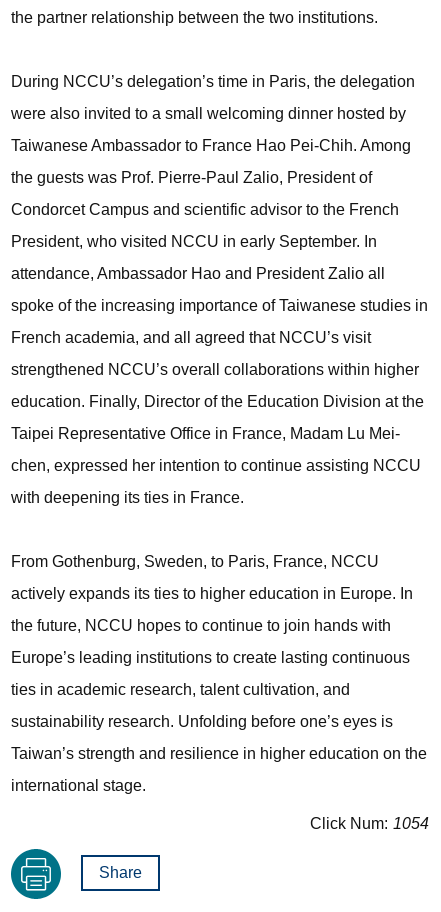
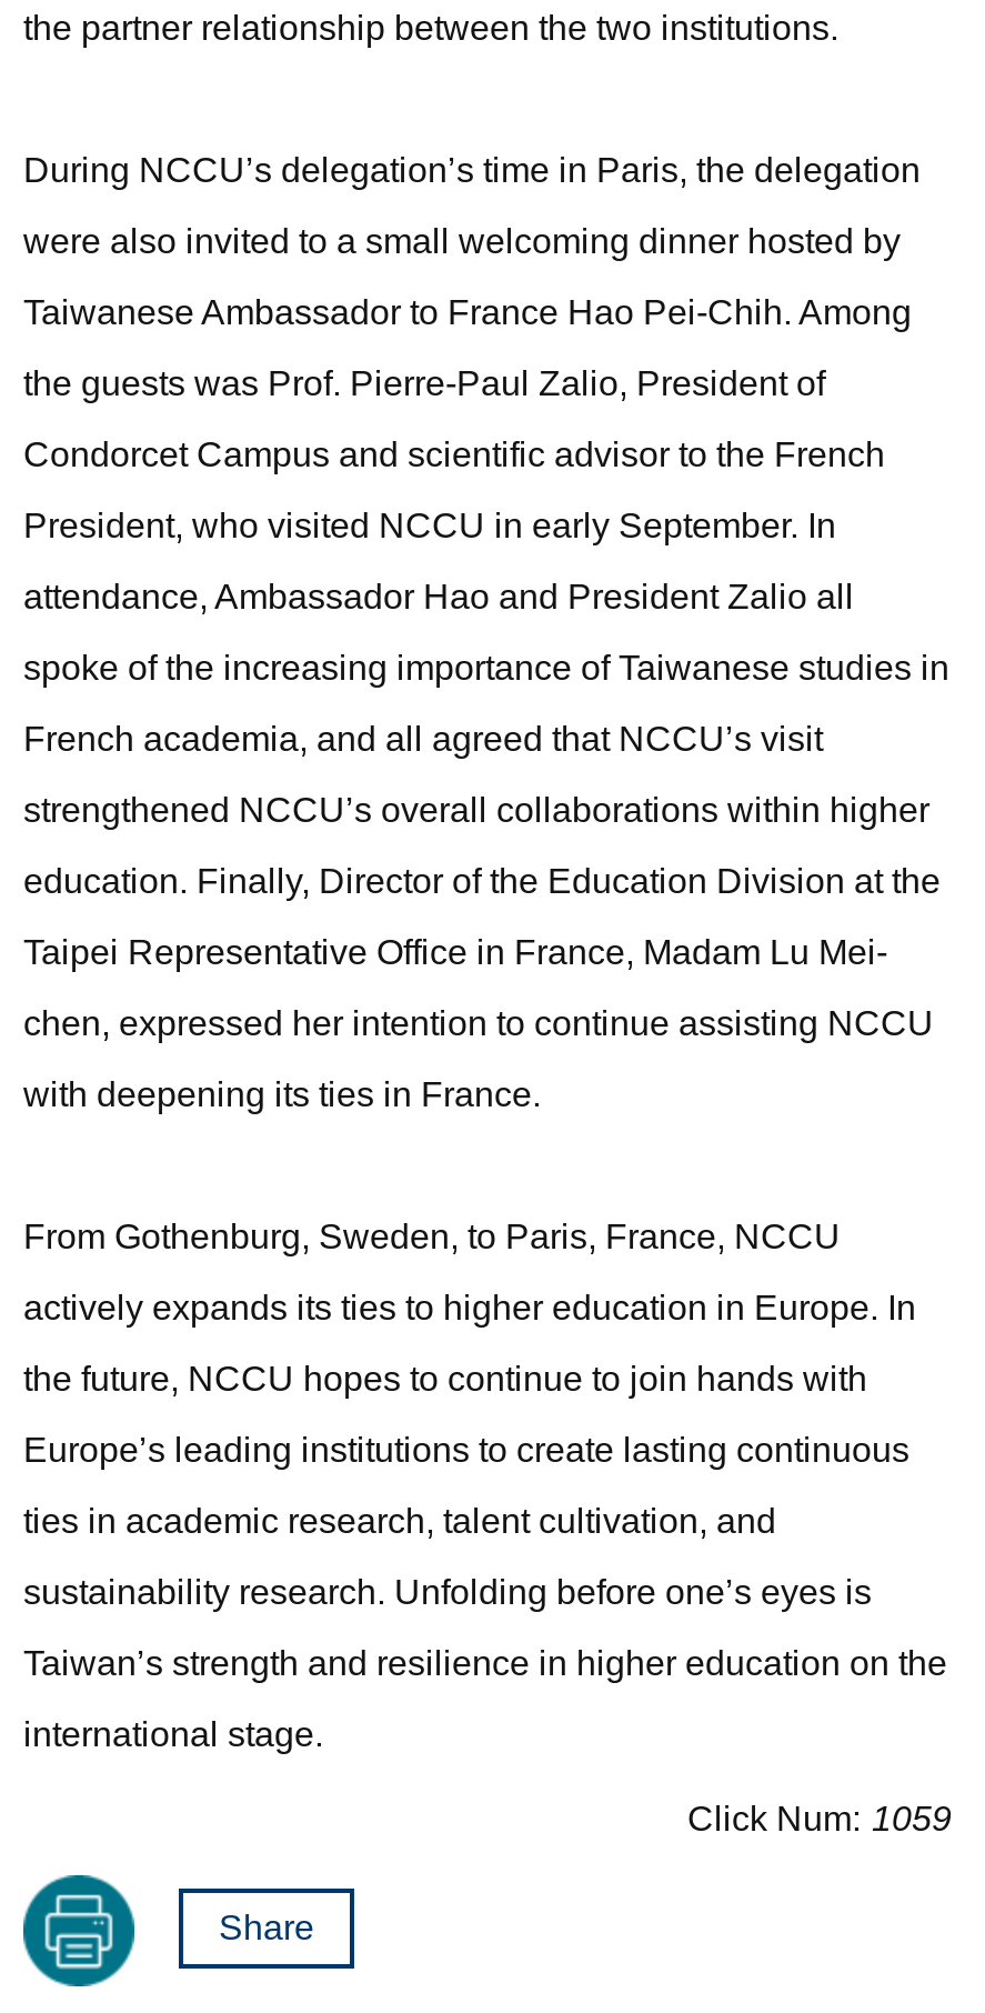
[310,815,429,832] Click Num: 1054 -> [687,1800,952,1838] Click Num: 1059

